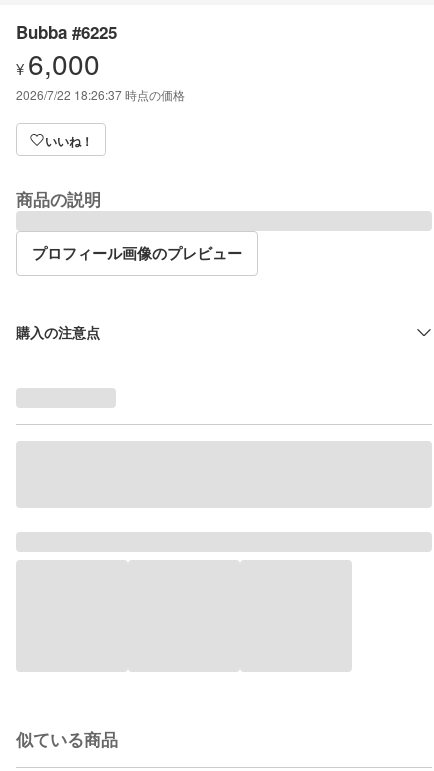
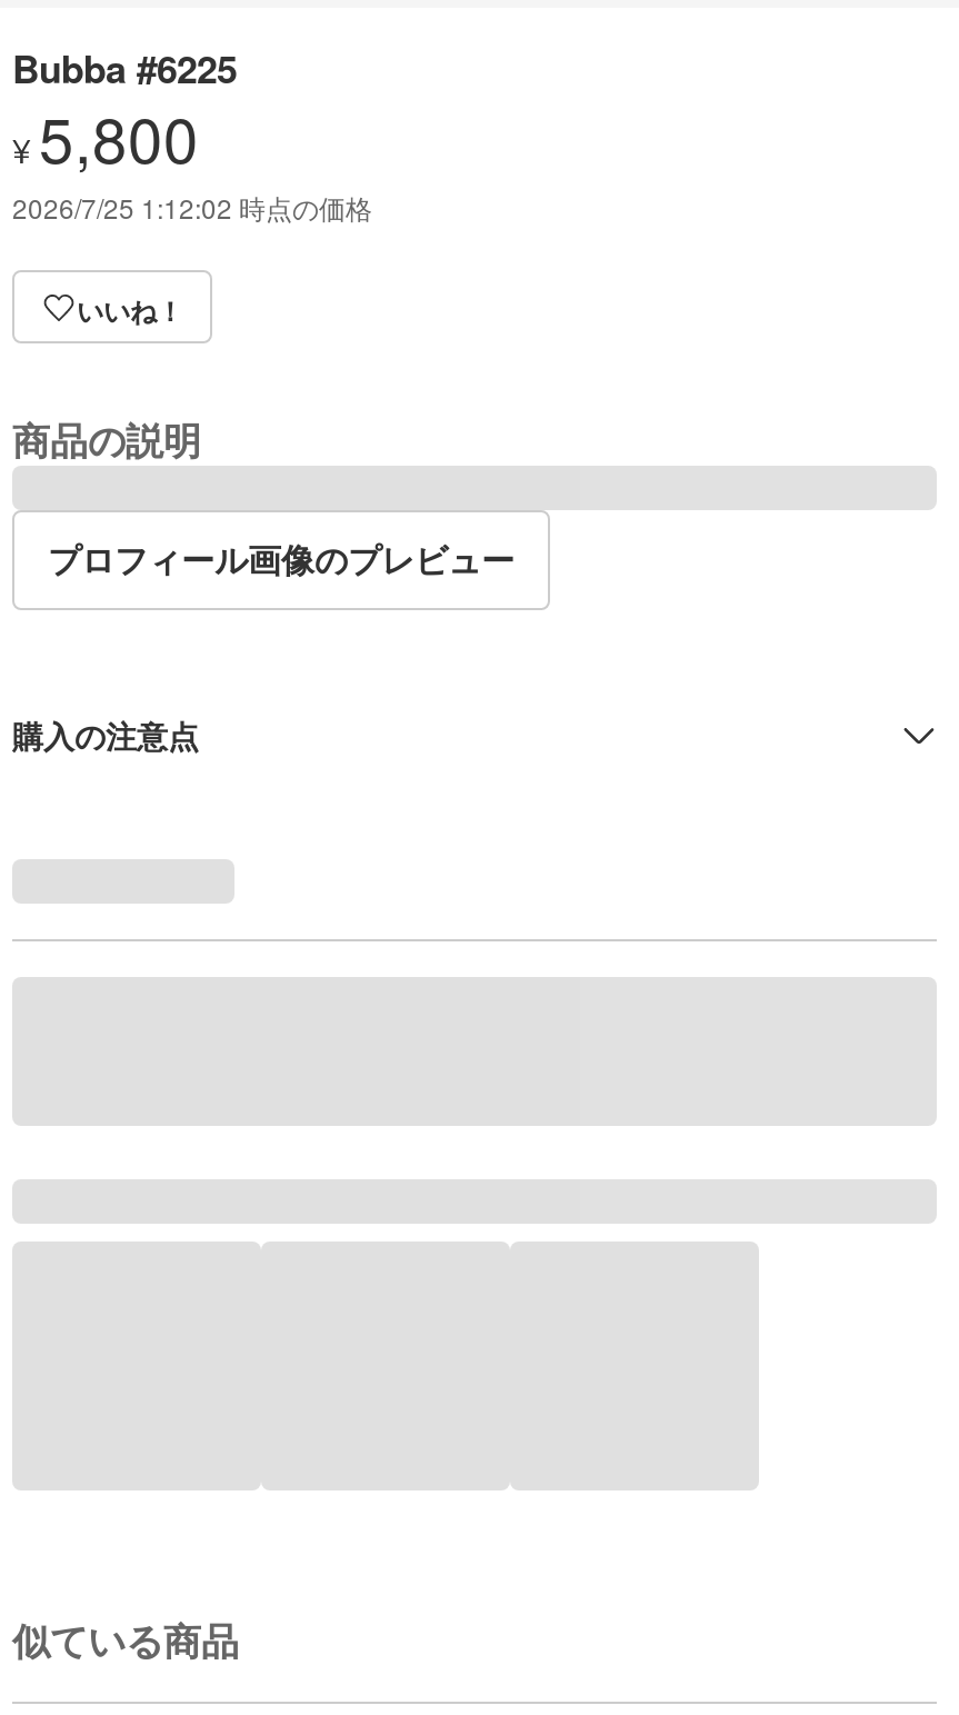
[16,43,100,83] ¥ 6,000 -> [12,92,199,181] ¥ 5,800
[16,86,185,103] 2026/7/22 18:26:37 時点の価格 -> [12,188,372,226] 2026/7/25 1:12:02 時点の価格

